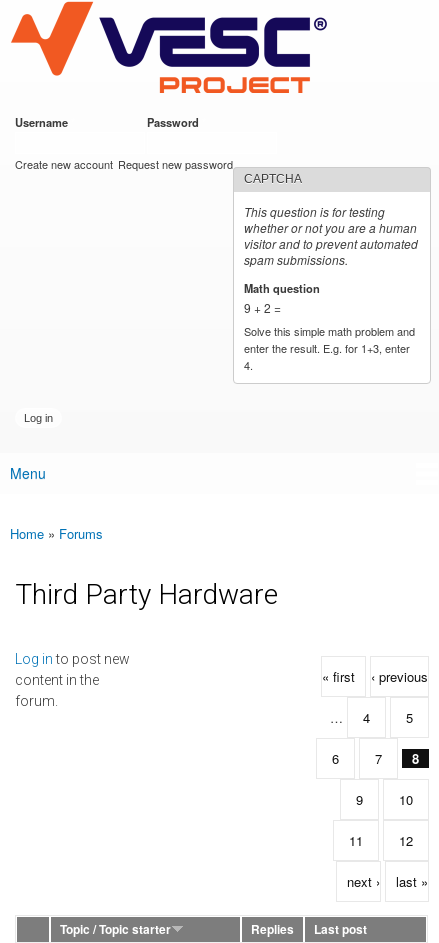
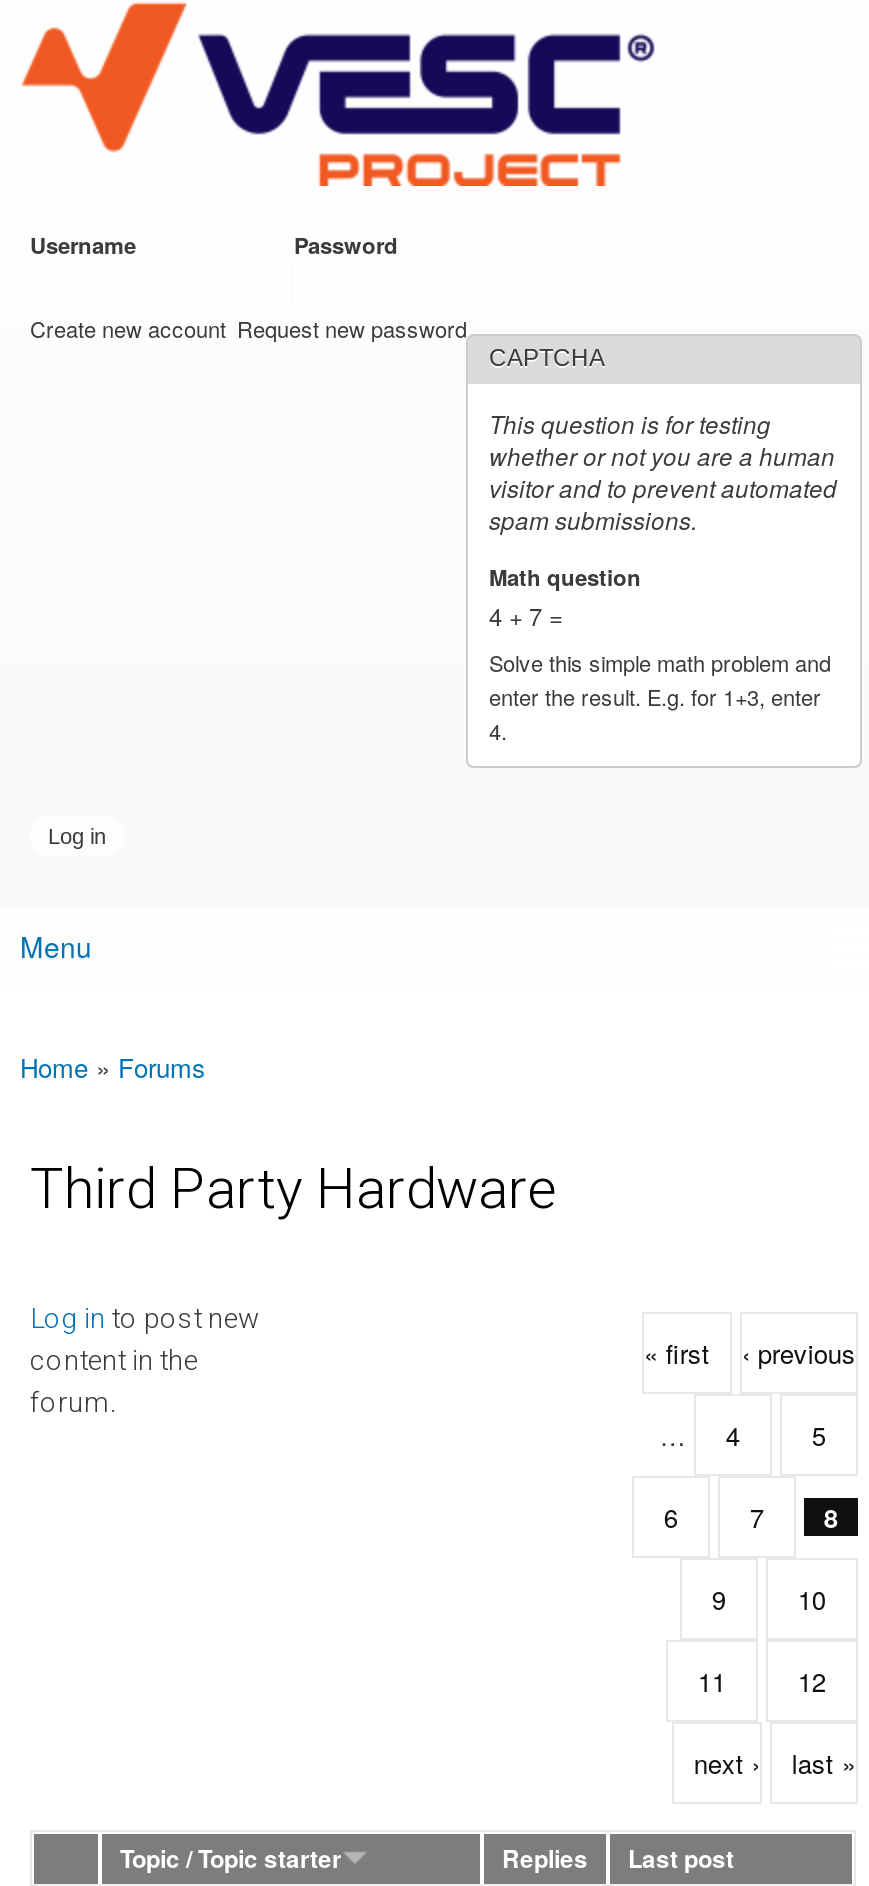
[244,299,284,316] 9 + 2 = -> [489,598,569,632] 4 + 7 =

